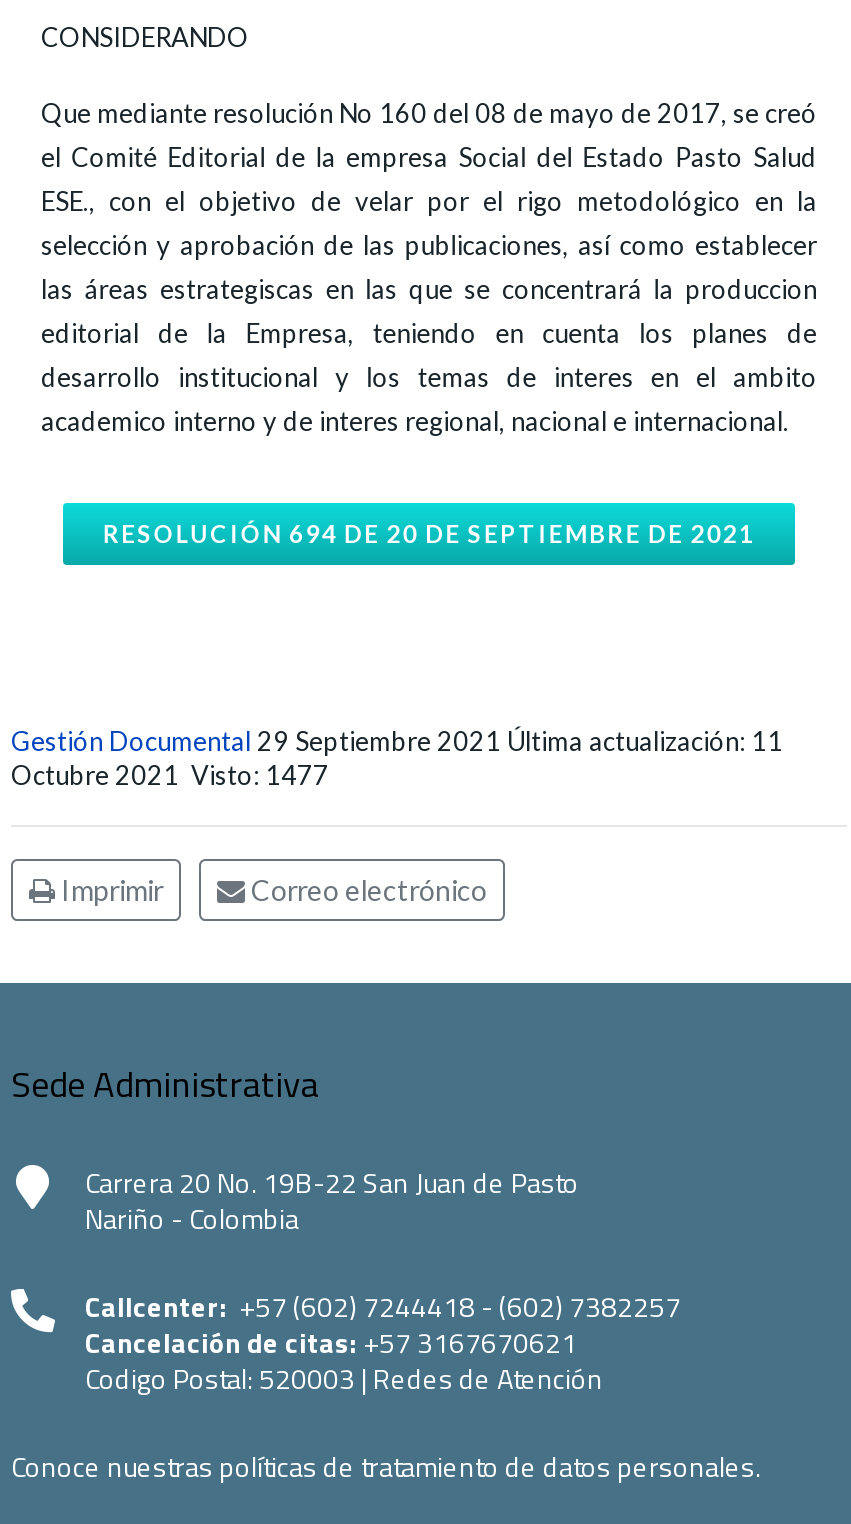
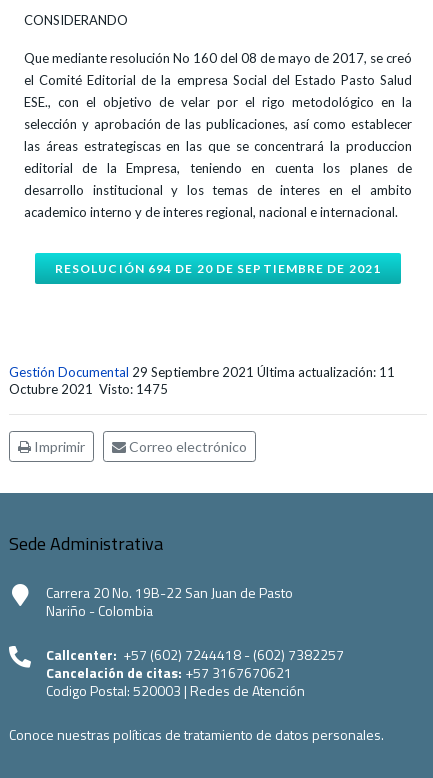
[11,759,329,791] Octubre 2021 Visto: 1477 -> [9,381,168,397] Octubre 2021 Visto: 1475

